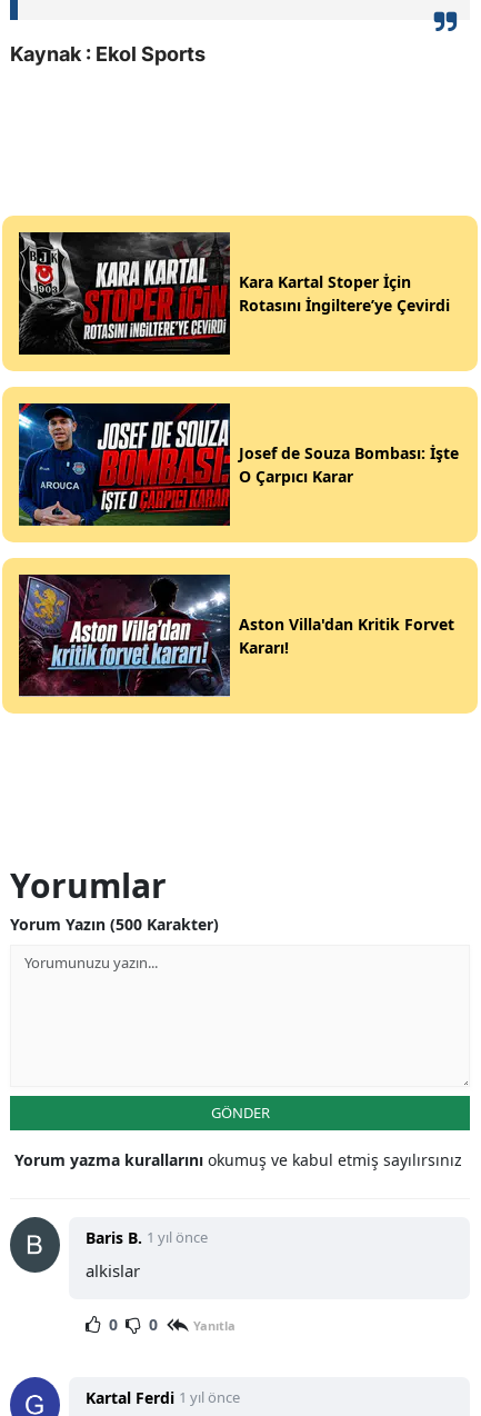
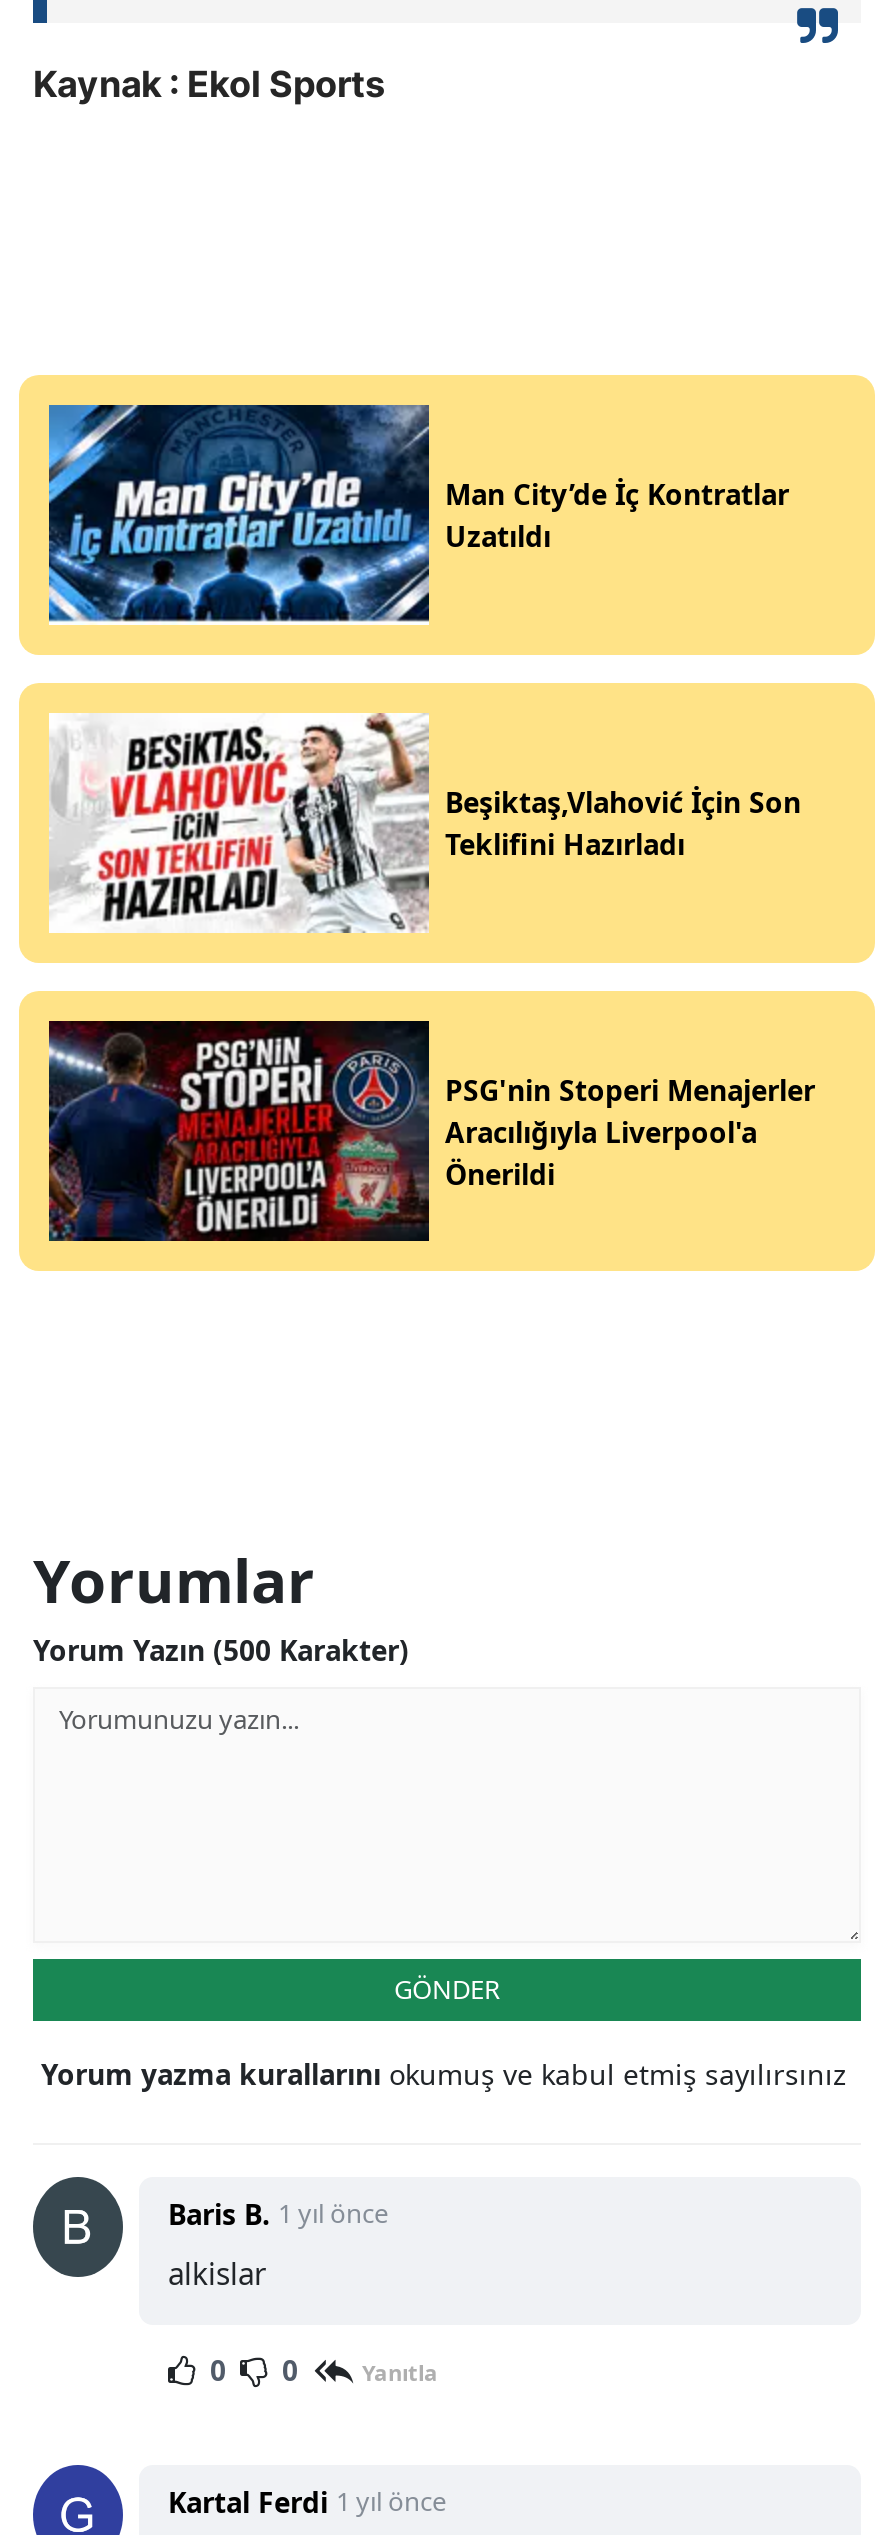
[18,231,450,356] [image] | Kara Kartal Stoper İçin | Rotasını İngiltere’ye Çevirdi -> [47,403,789,627] [image] | Man City’de İç Kontratlar | Uzatıldı
[18,402,459,527] [image] | Josef de Souza Bombası: İşte | O Çarpıcı Karar -> [47,711,801,935] [image] | Beşiktaş,Vlahović İçin Son | Teklifini Hazırladı
[18,575,454,697] [image] | Aston Villa'dan Kritik Forvet | Kararı! -> [47,1021,815,1243] [image] | PSG'nin Stoperi Menajerler | Aracılığıyla Liverpool'a | Önerildi

